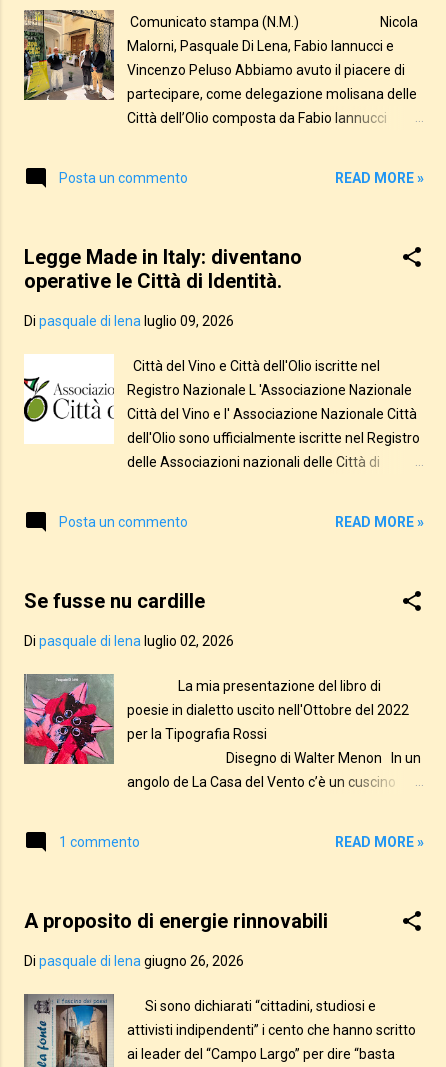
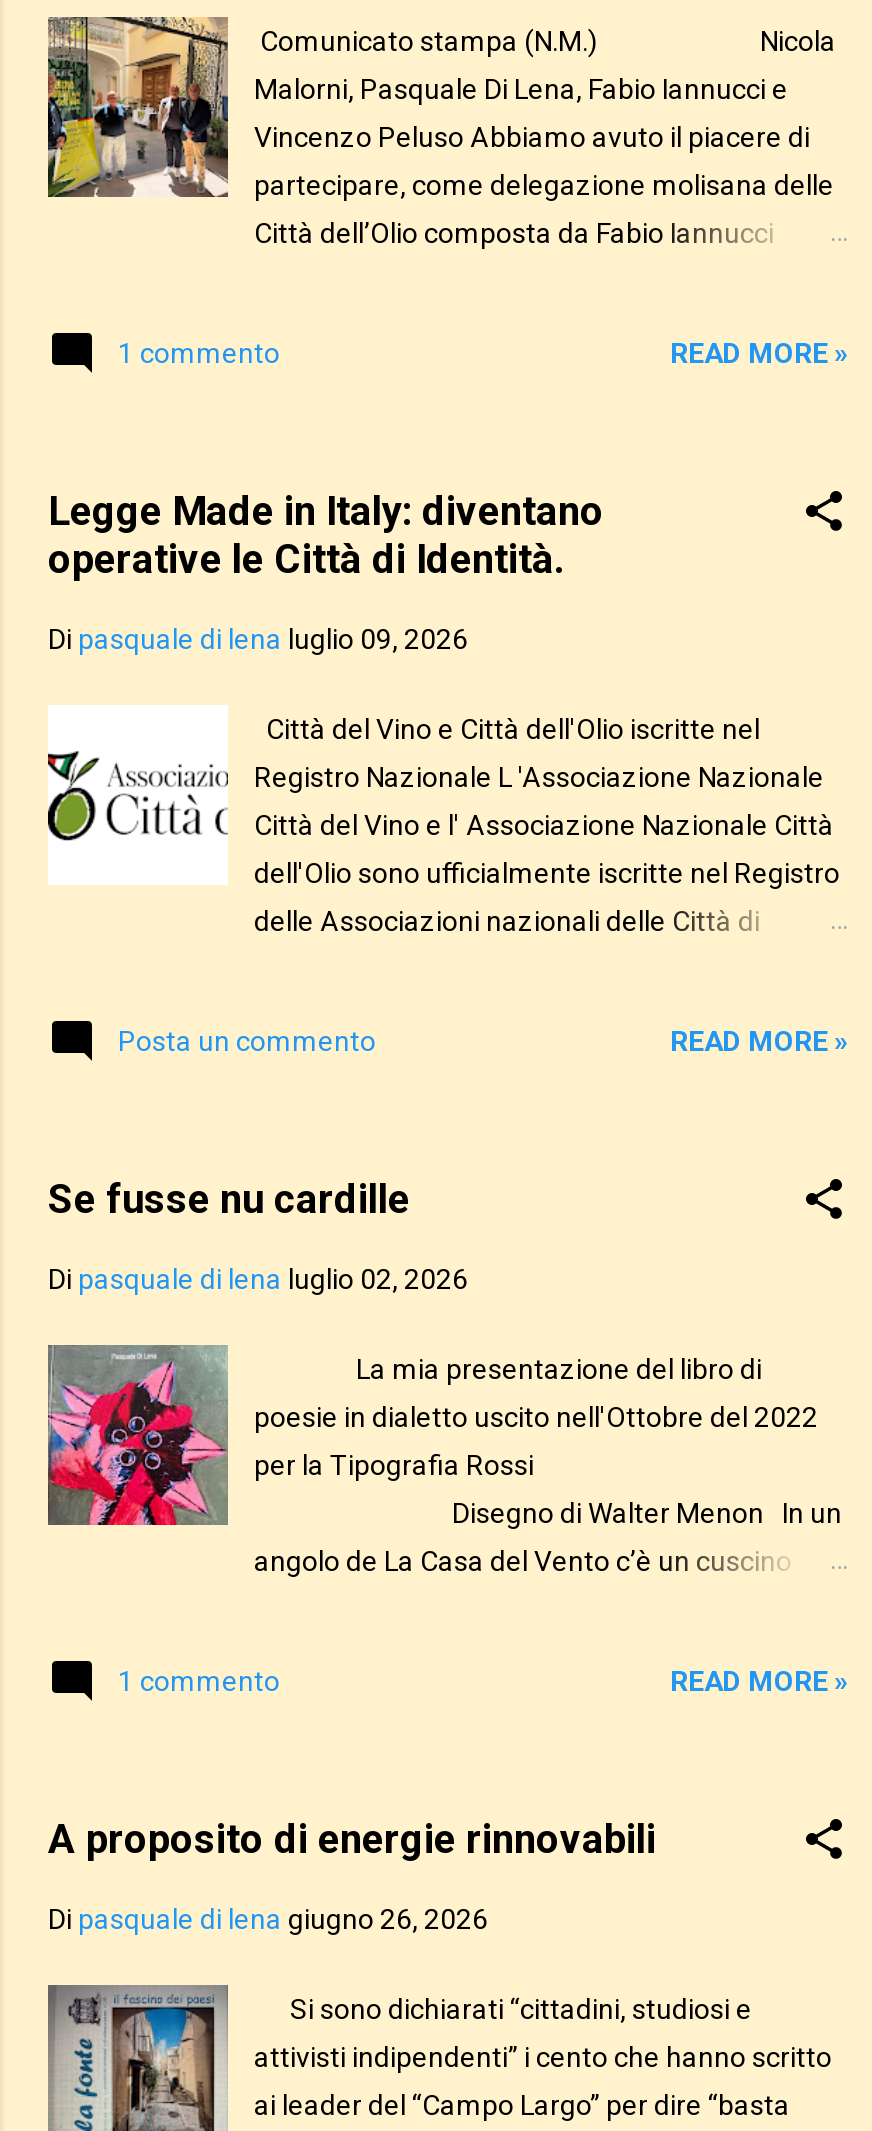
[59,170,188,186] Posta un commento -> [118,338,280,370] 1 commento

